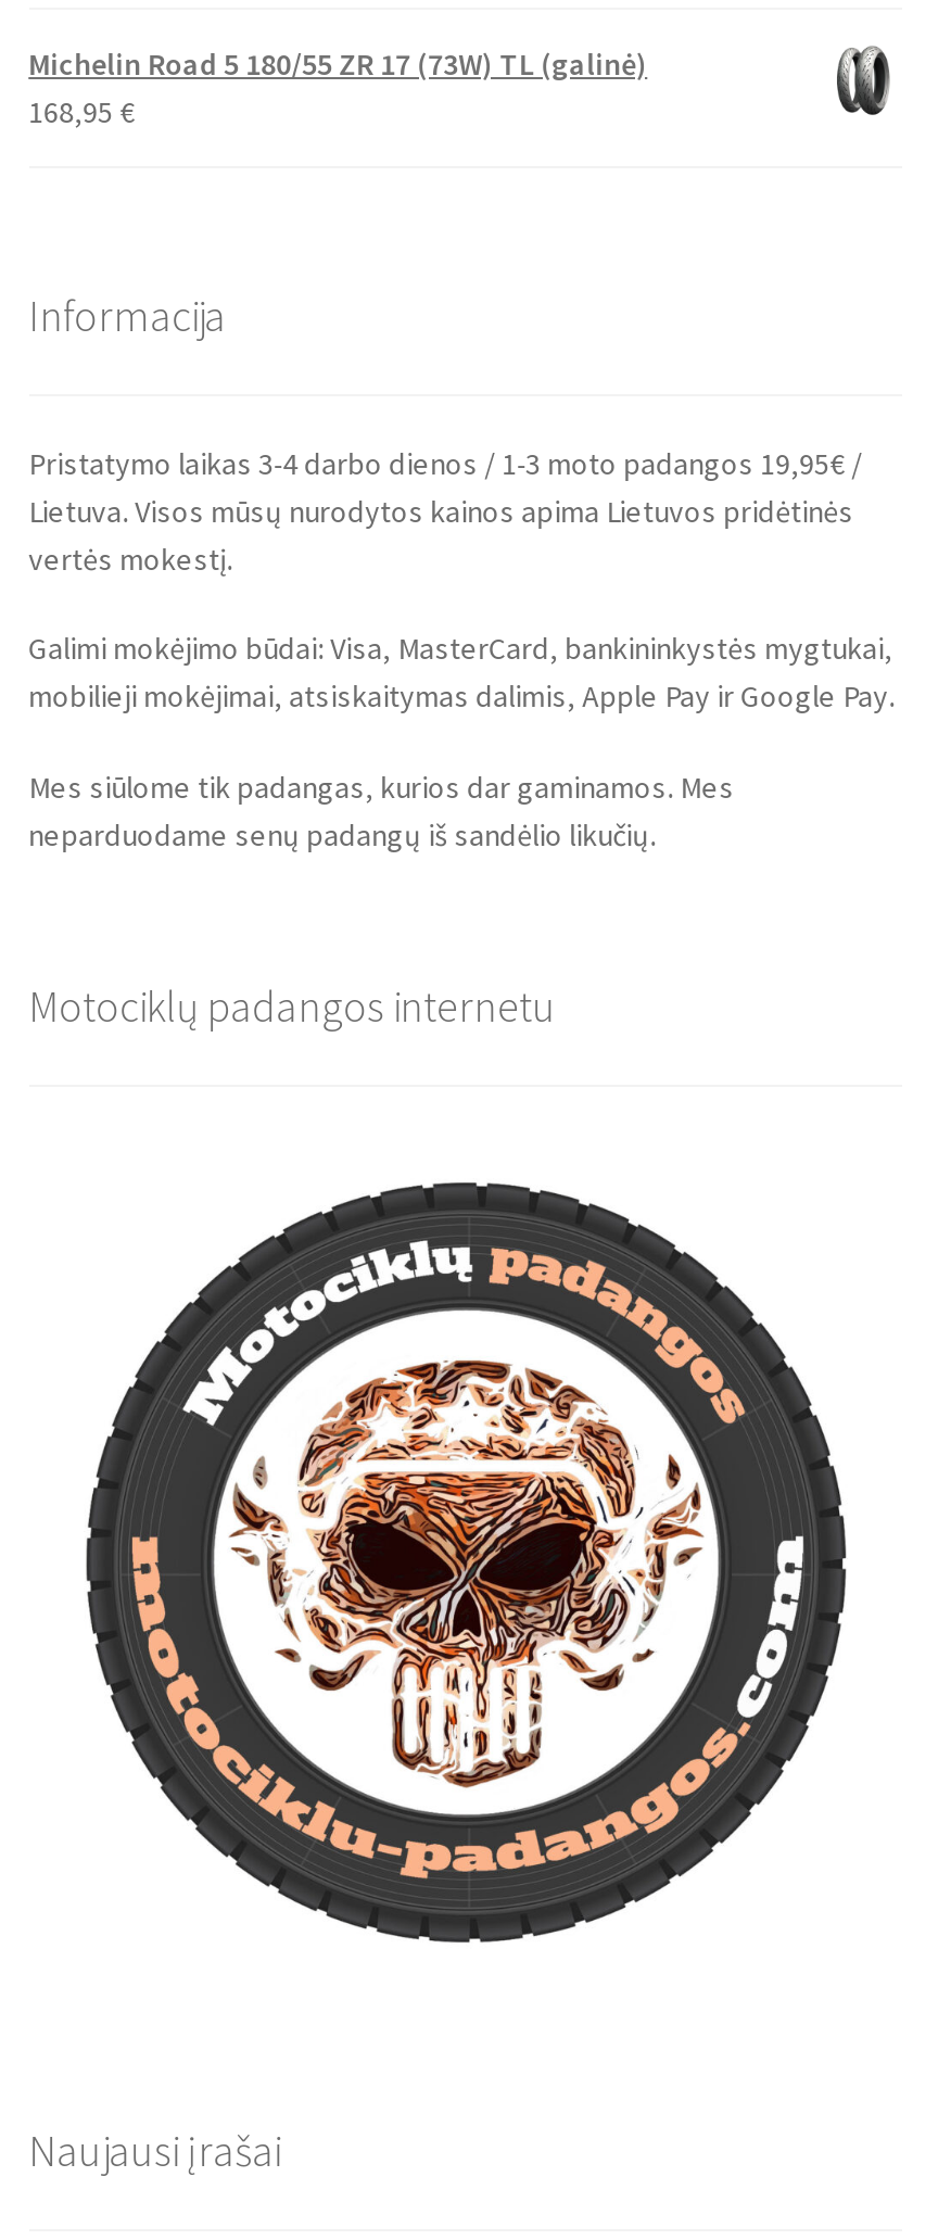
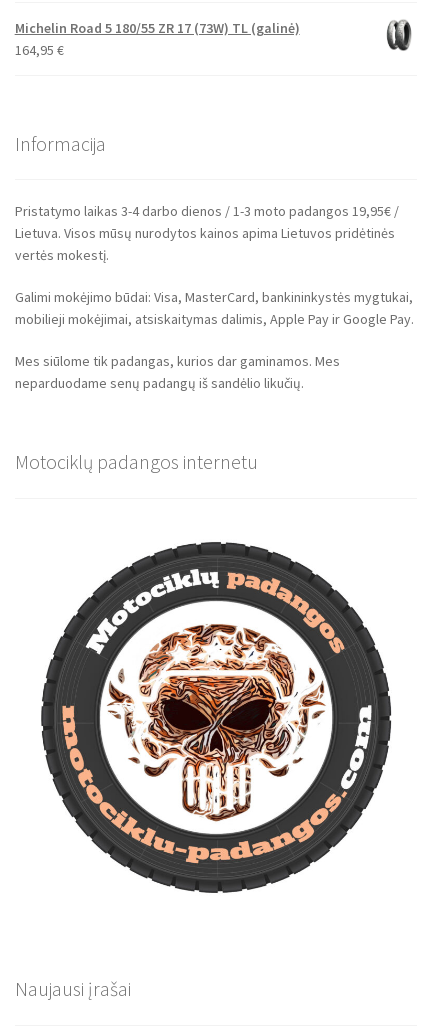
[28,93,135,132] 168,95 € -> [15,41,64,59] 164,95 €

